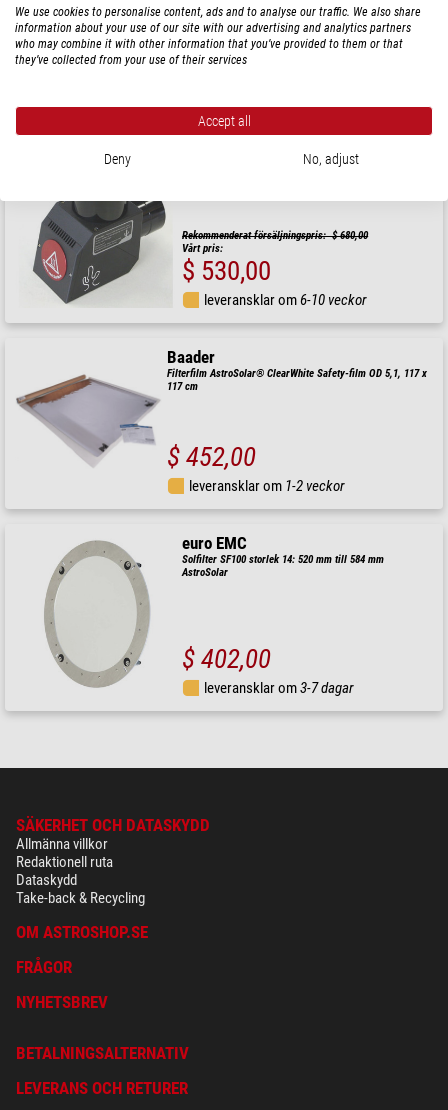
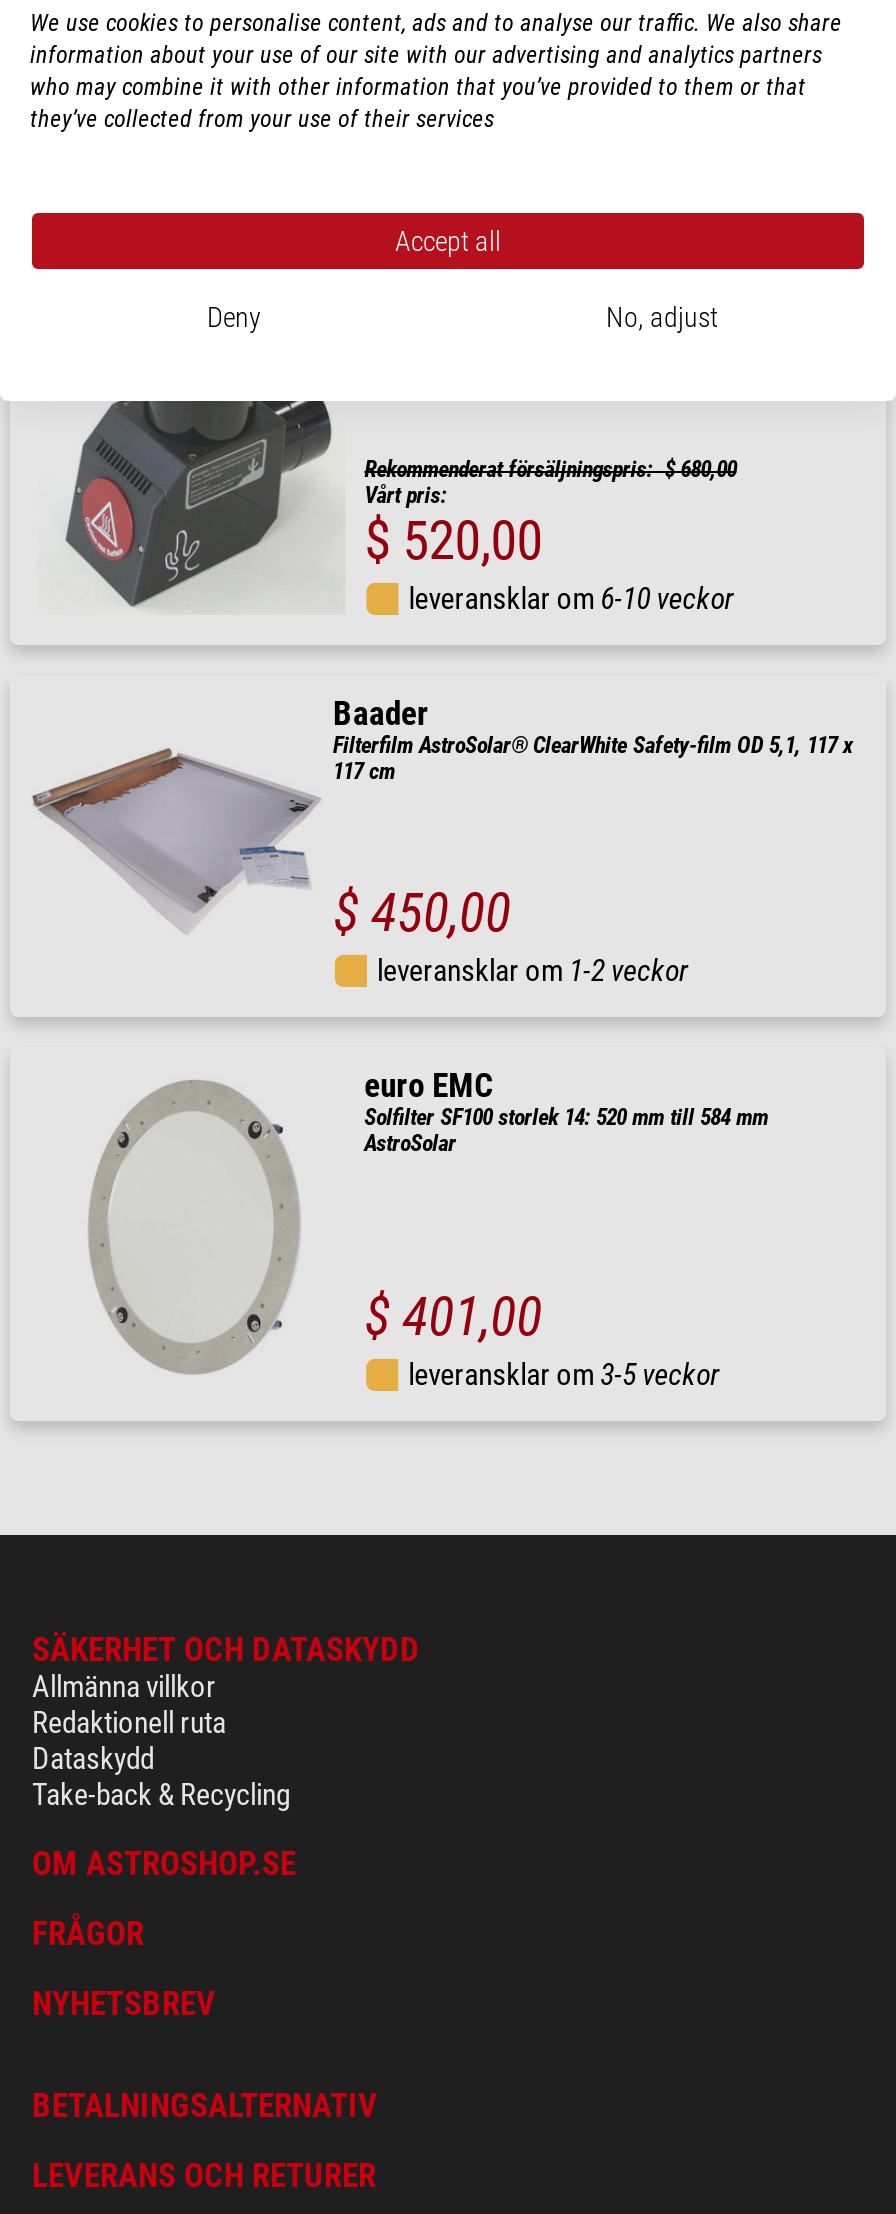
[182,255,271,287] $ 530,00 -> [364,509,542,573] $ 520,00
[166,441,255,473] $ 452,00 -> [333,882,511,946] $ 450,00
[182,643,271,675] $ 402,00 -> [364,1286,542,1350] $ 401,00
[204,679,354,697] leveransklar om 3-7 dagar -> [408,1358,720,1394] leveransklar om 3-5 veckor

